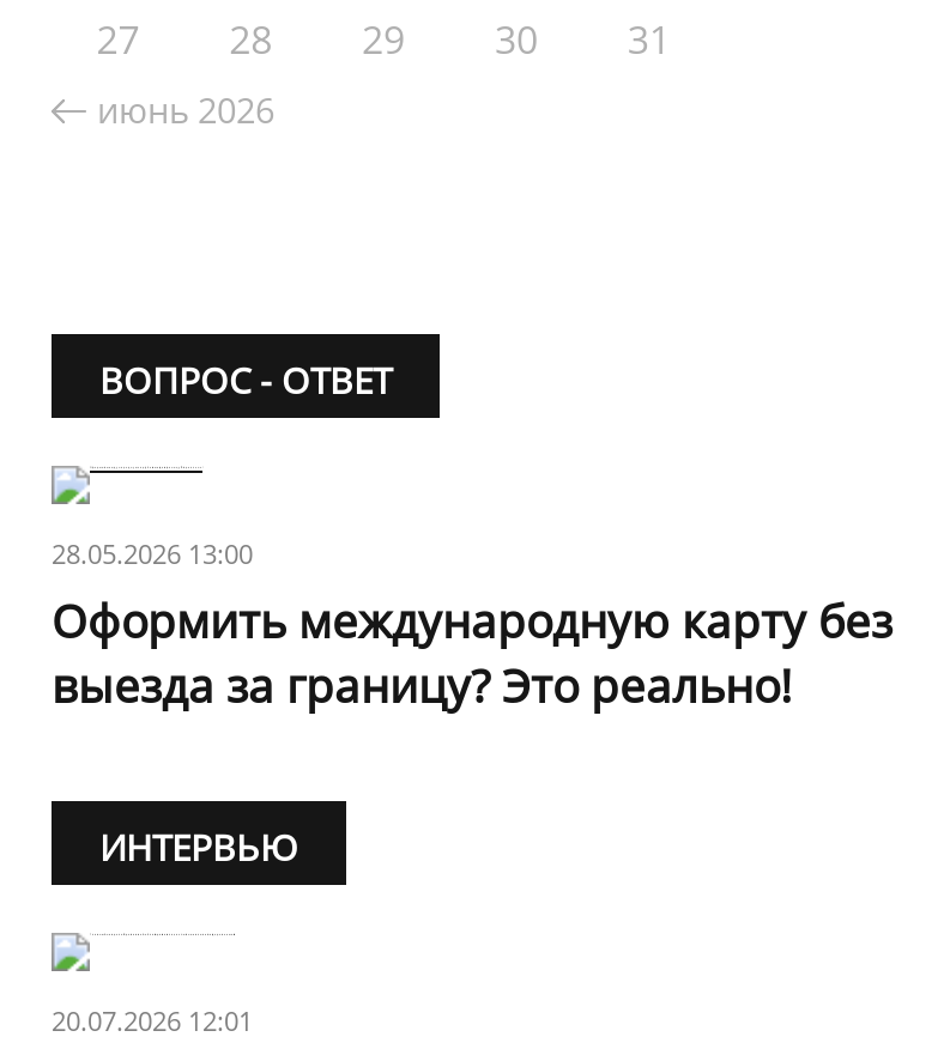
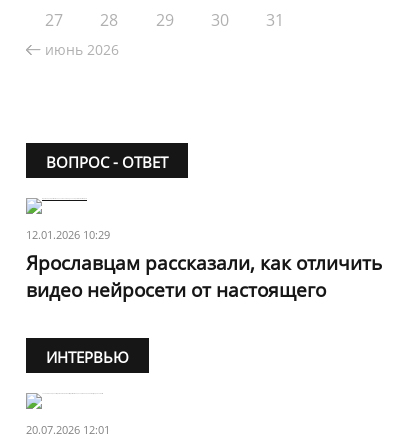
[52,535,892,717] 28.05.2026 13:00 | Оформить международную карту без | выезда за границу? Это реально! -> [26,227,382,303] 12.01.2026 10:29 | Ярославцам рассказали, как отличить | видео нейросети от настоящего

